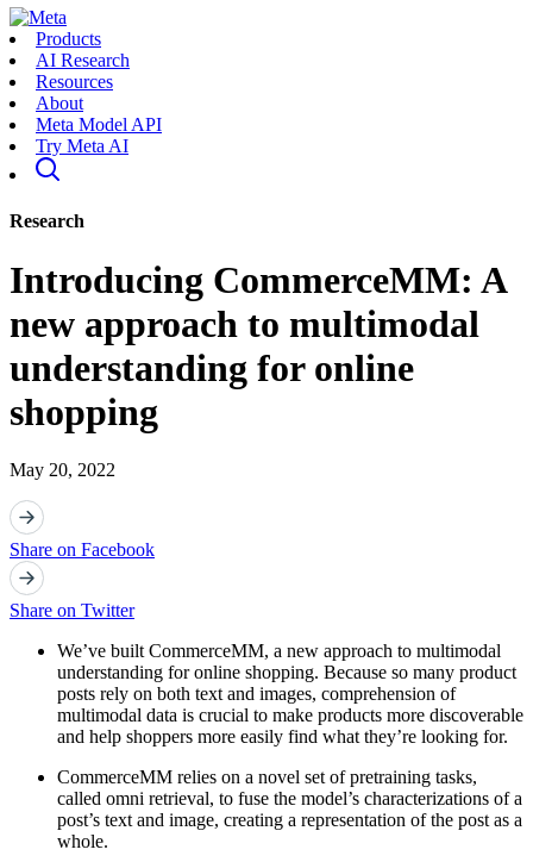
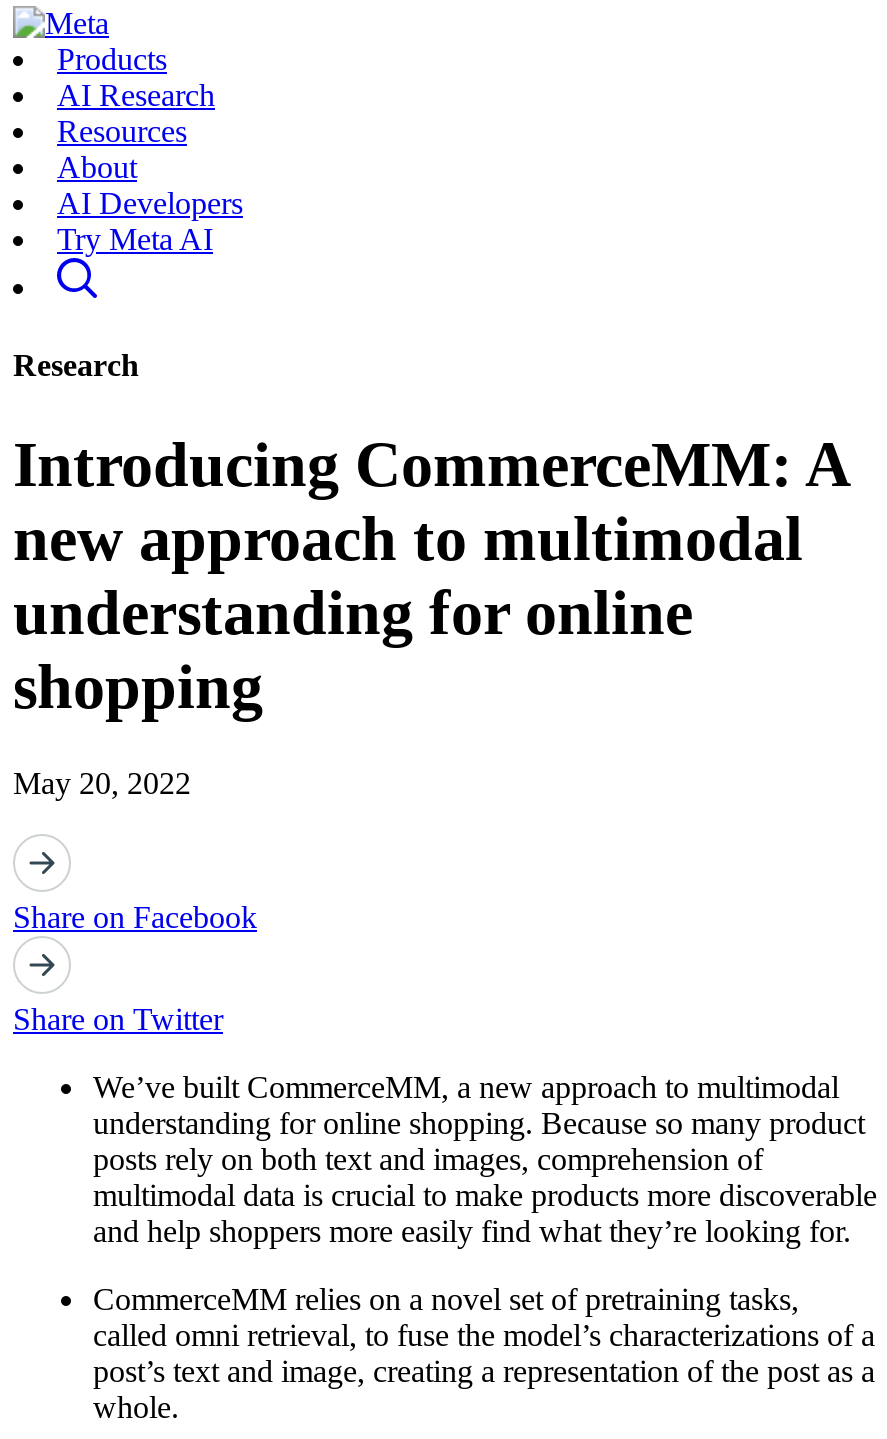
[36,114,162,135] Meta Model API -> [57,186,243,220] AI Developers

